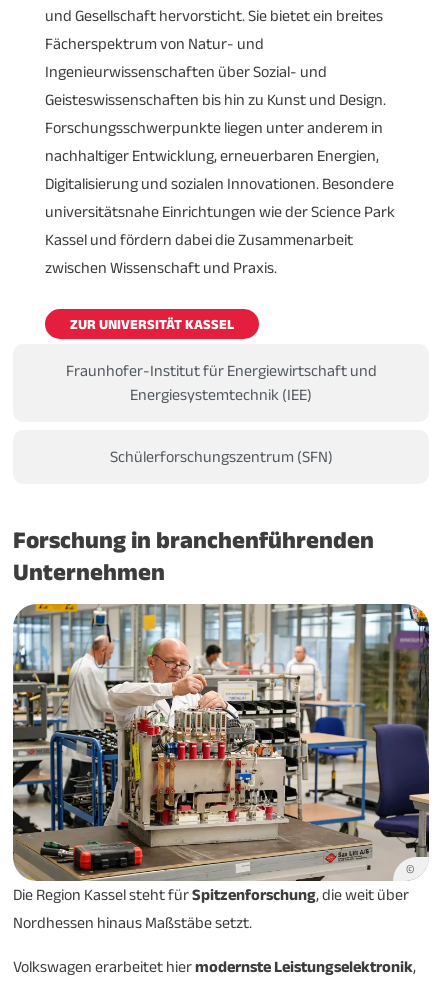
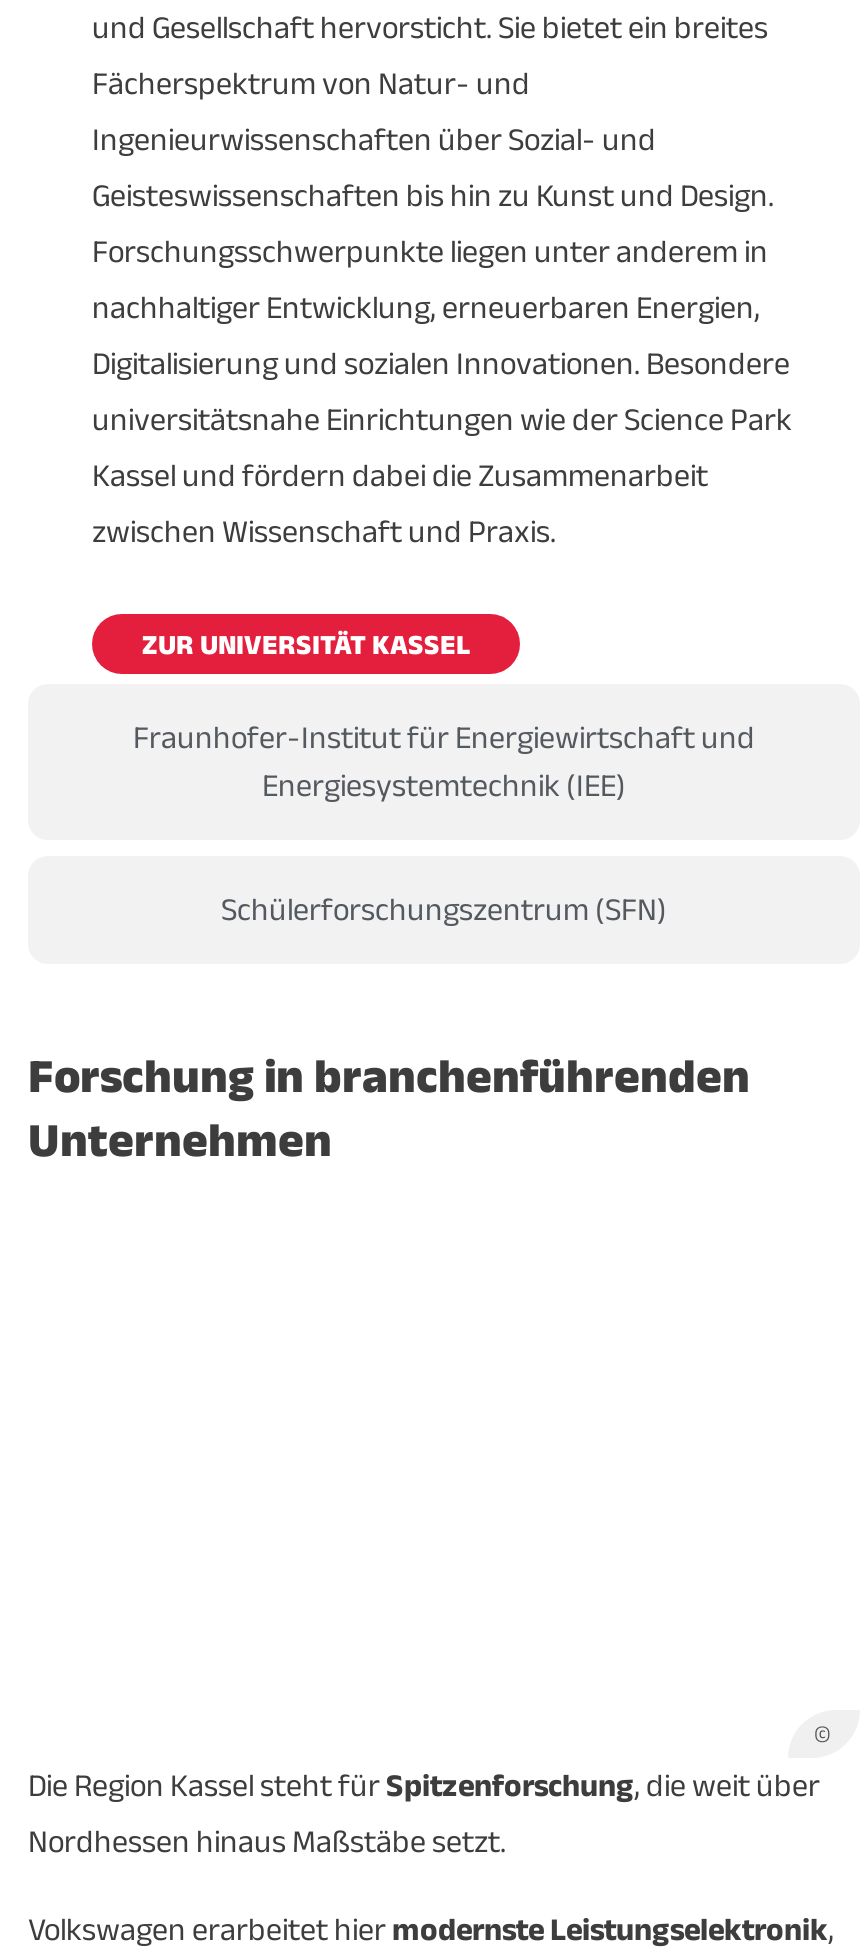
[12,603,430,882] [image] -> none

